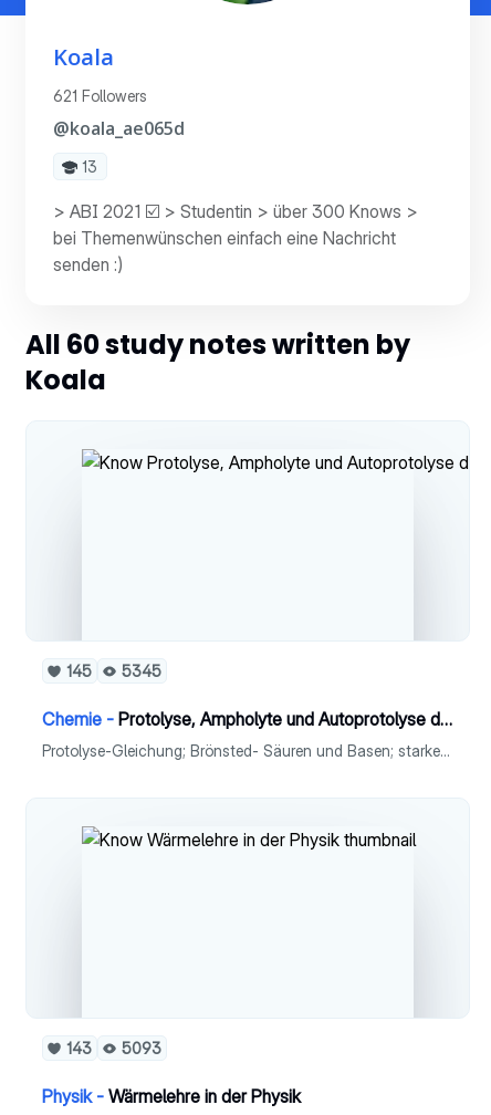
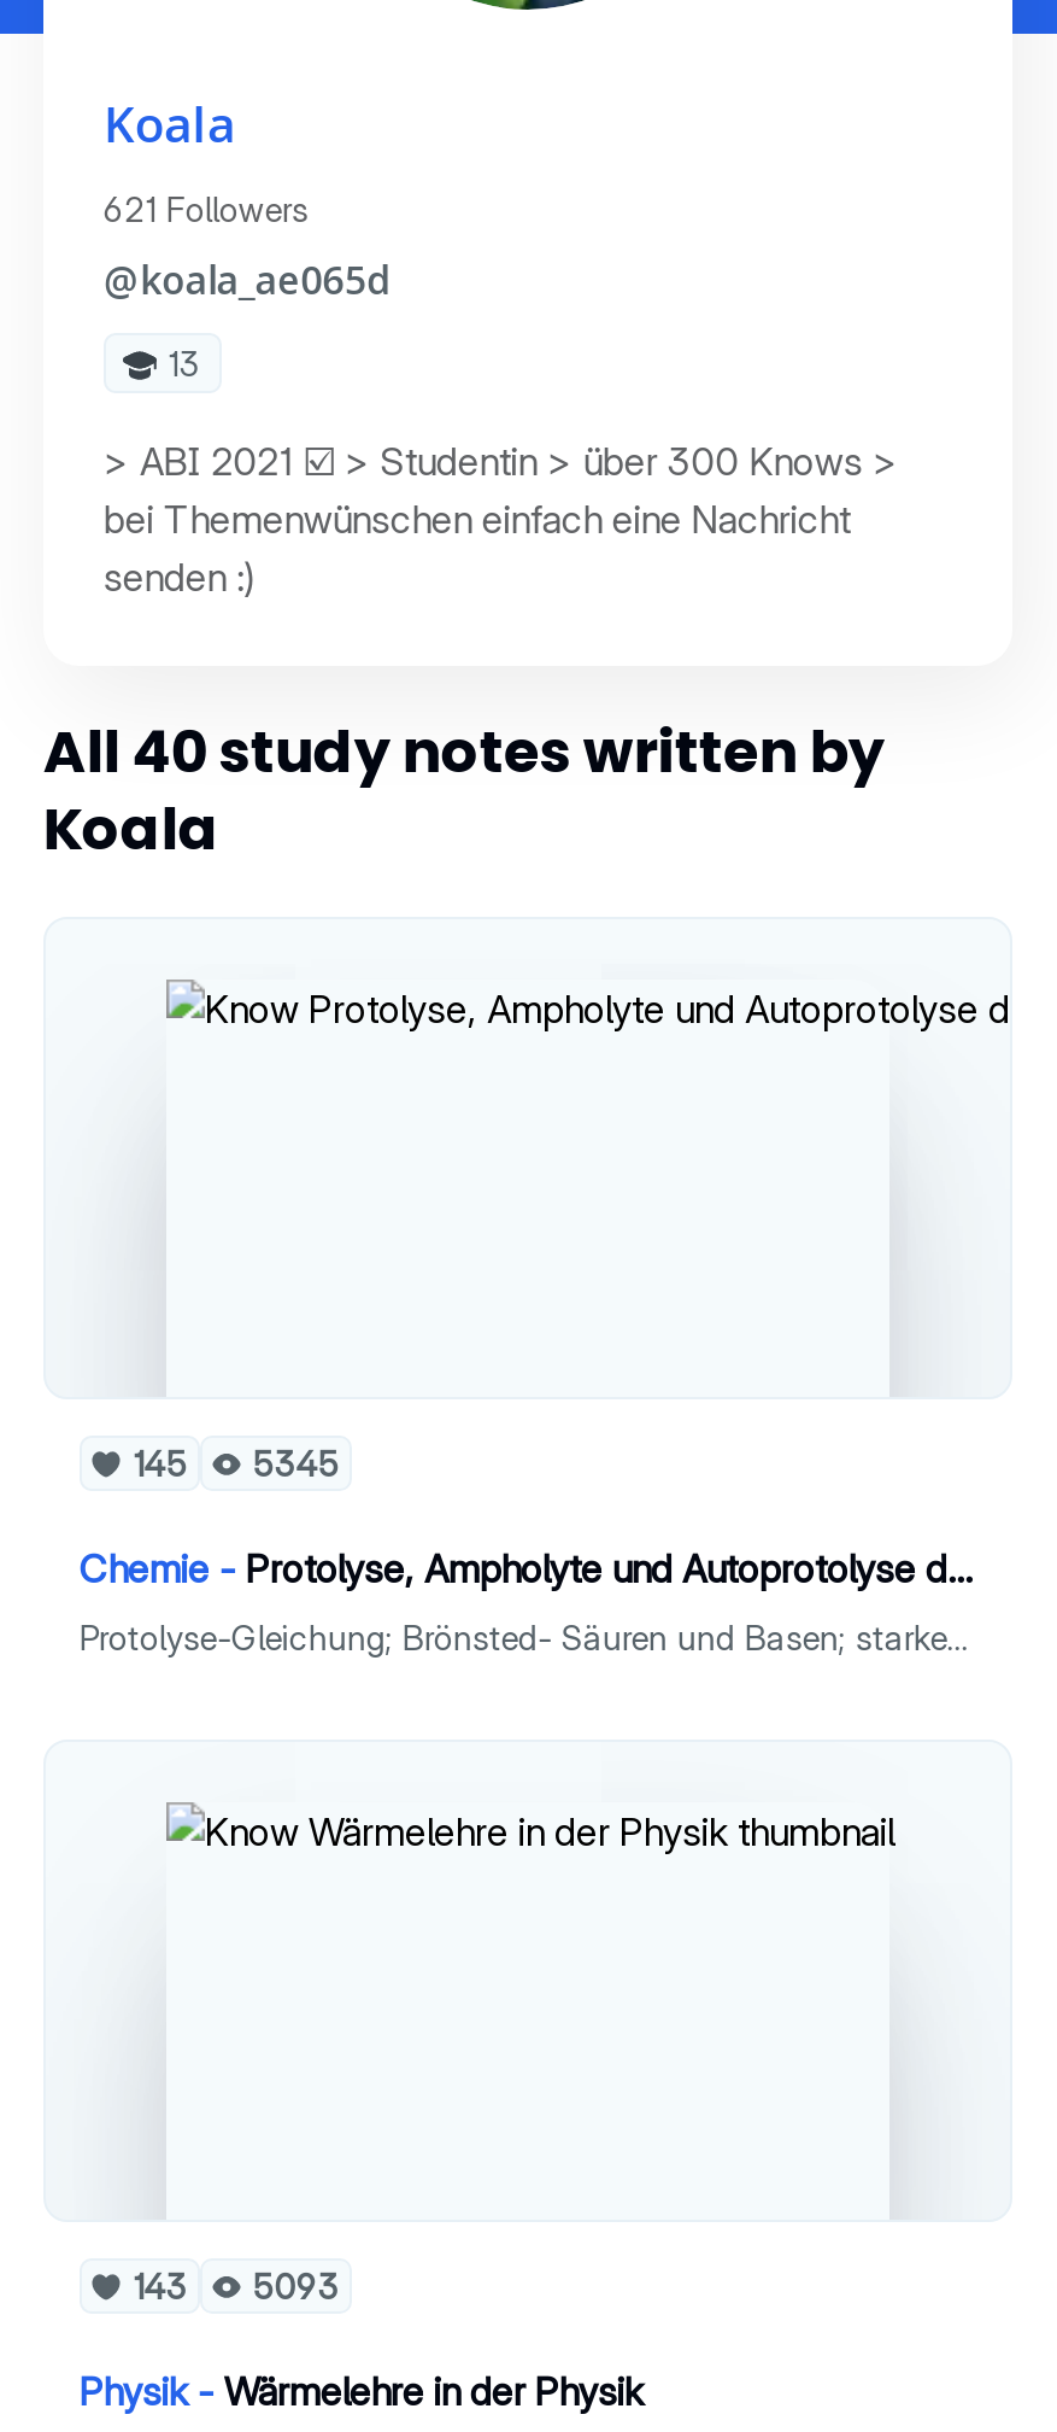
[25,326,410,363] All 60 study notes written by -> [43,712,884,791] All 40 study notes written by

